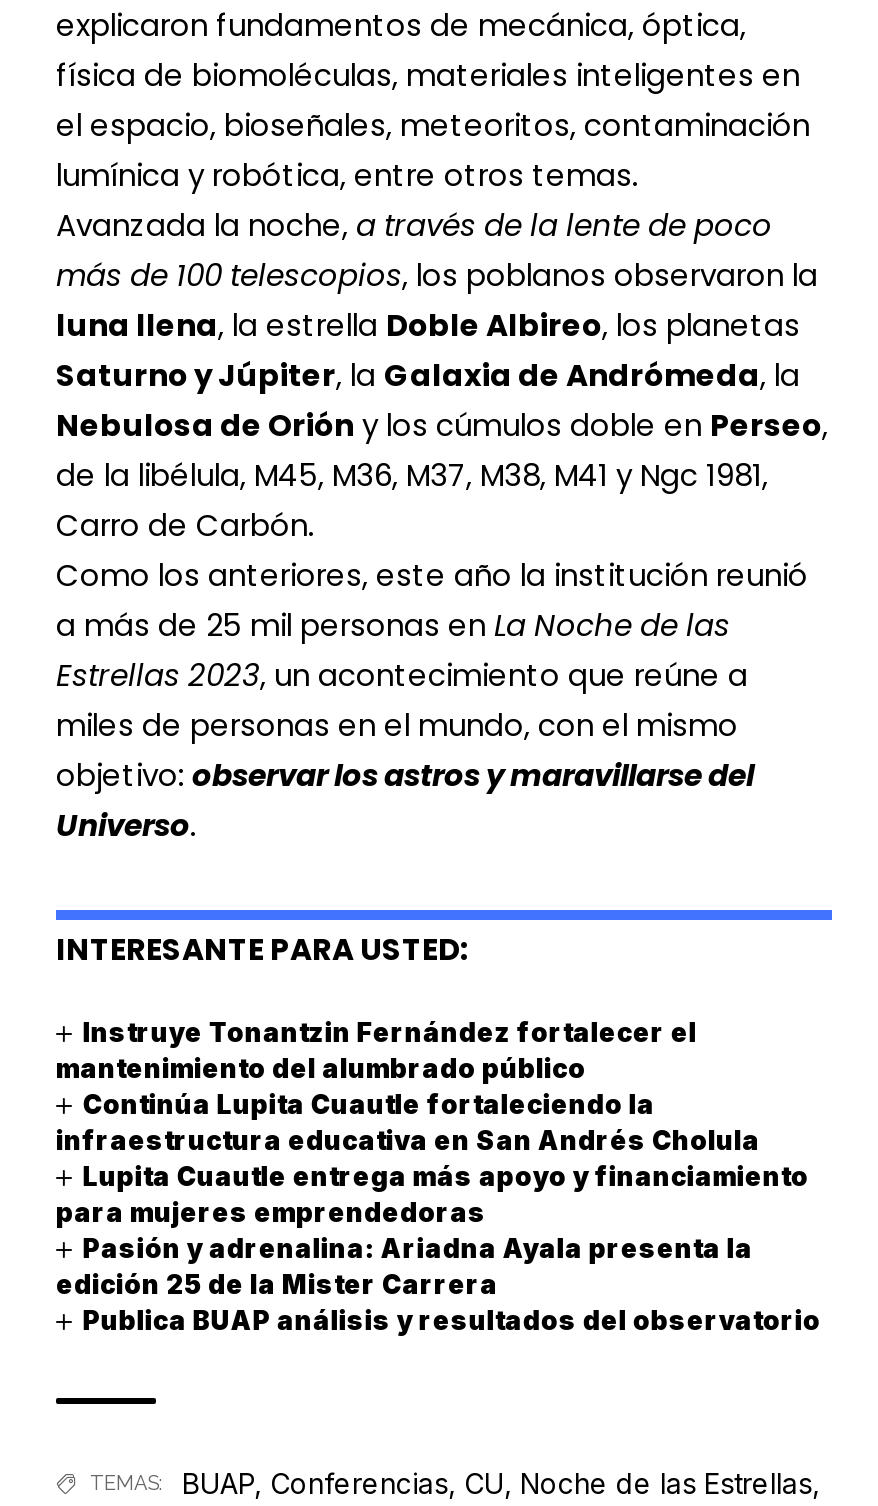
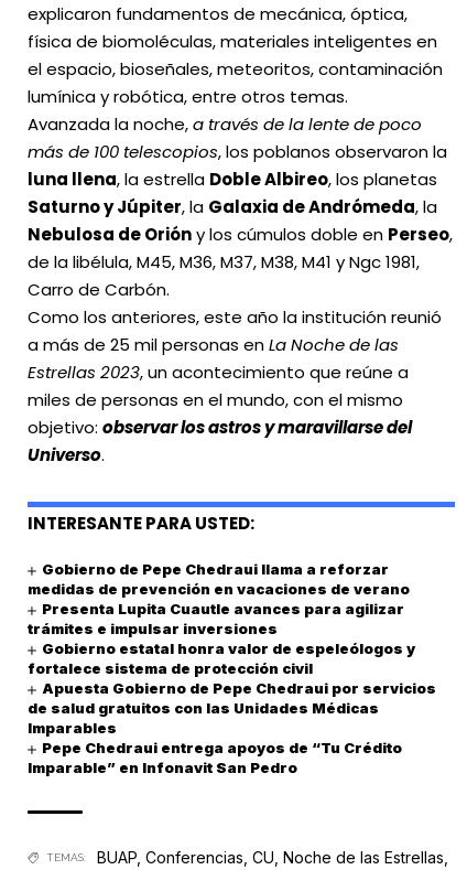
[56,1016,821,1336] Instruye Tonantzin Fernández fortalecer el | mantenimiento del alumbrado público | Continúa Lupita Cuautle fortaleciendo la | infraestructura educativa en San Andrés Cholula | Lupita Cuautle entrega más apoyo y financiamiento | para mujeres emprendedoras | Pasión y adrenalina: Ariadna Ayala presenta la | edición 25 de la Mister Carrera | Publica BUAP análisis y resultados del observatorio -> [28,560,437,776] Gobierno de Pepe Chedraui llama a reforzar | medidas de prevención en vacaciones de verano | Presenta Lupita Cuautle avances para agilizar | trámites e impulsar inversiones | Gobierno estatal honra valor de espeleólogos y | fortalece sistema de protección civil | Apuesta Gobierno de Pepe Chedraui por servicios | de salud gratuitos con las Unidades Médicas | Imparables | Pepe Chedraui entrega apoyos de “Tu Crédito | Imparable” en Infonavit San Pedro

